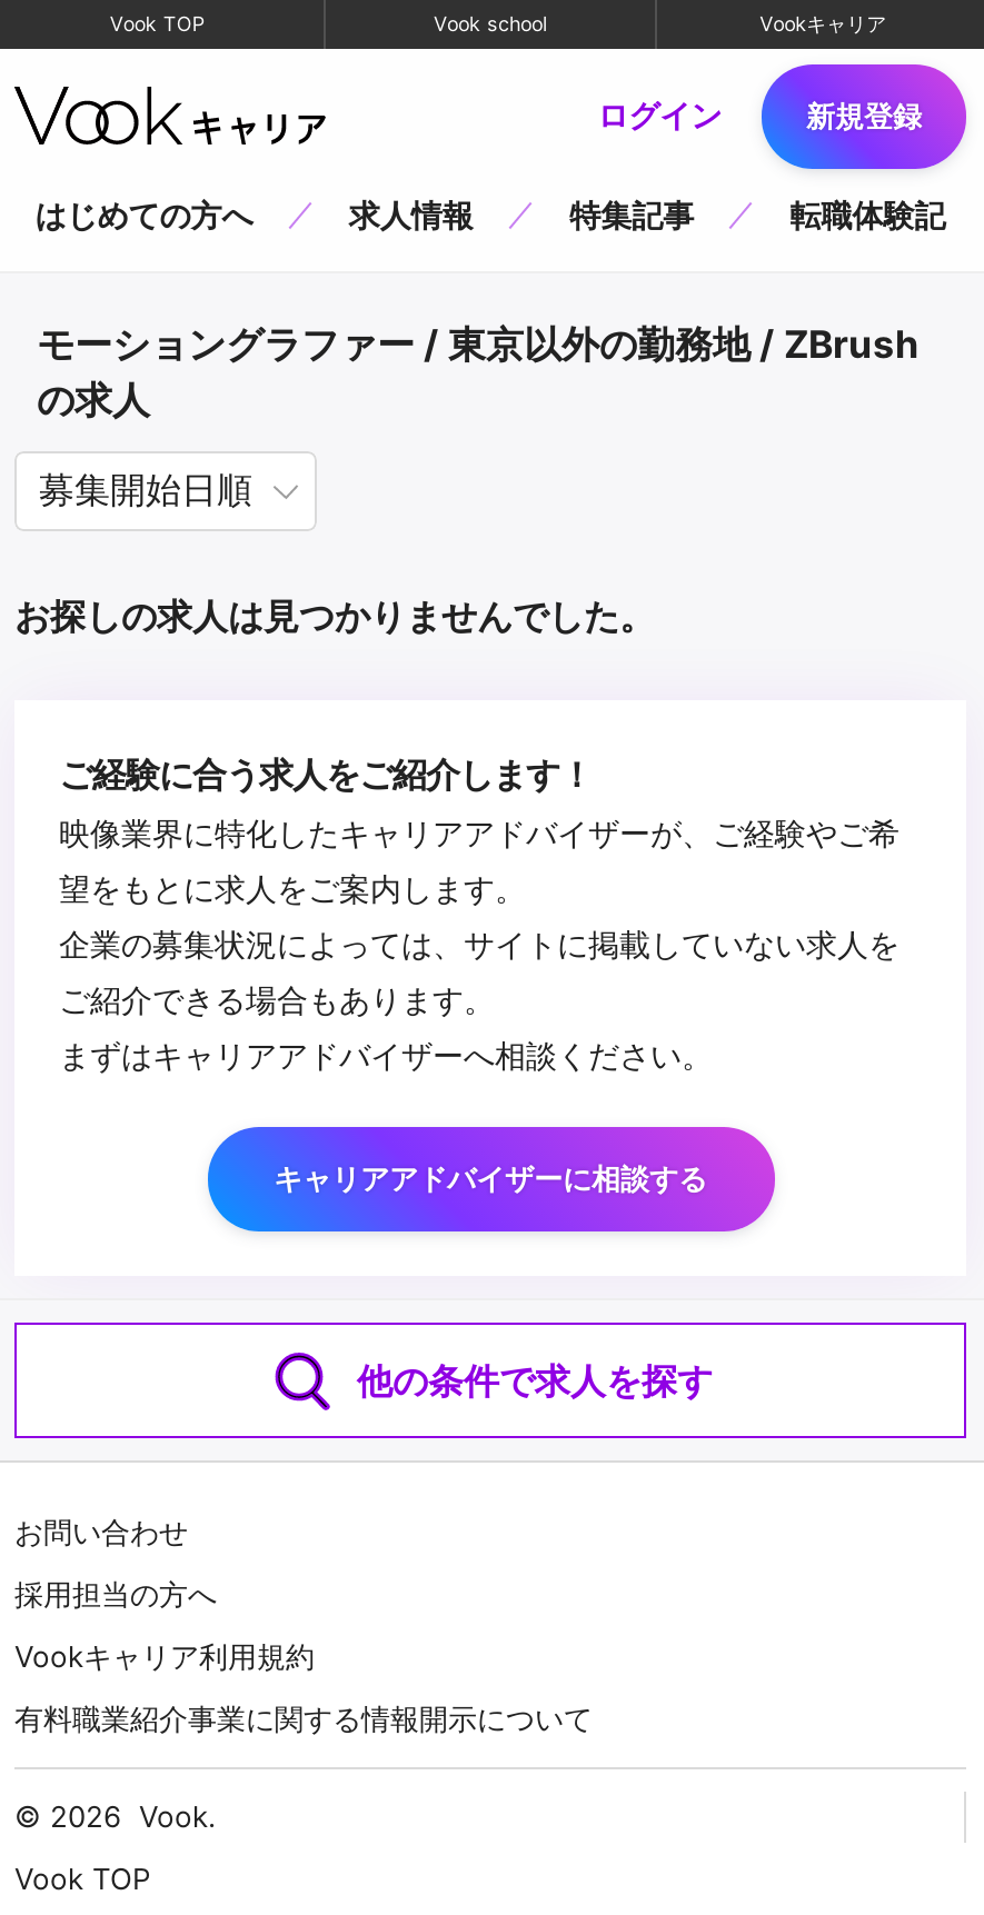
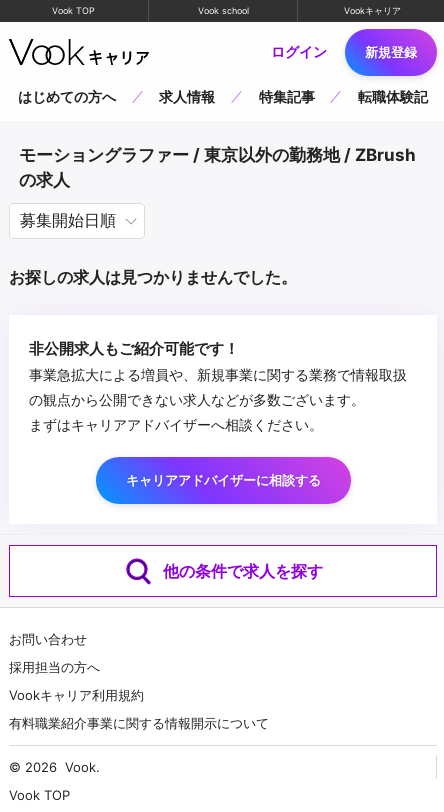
[59,754,899,1018] ご経験に合う求人をご紹介します！ | 映像業界に特化したキャリアアドバイザーが、ご経験やご希 | 望をもとに求人をご案内します。 | 企業の募集状況によっては、サイトに掲載していない求人を | ご紹介できる場合もあります。 -> [29,339,407,408] 非公開求人もご紹介可能です！ | 事業急拡大による増員や、新規事業に関する業務で情報取扱 | の観点から公開できない求人などが多数ございます。

